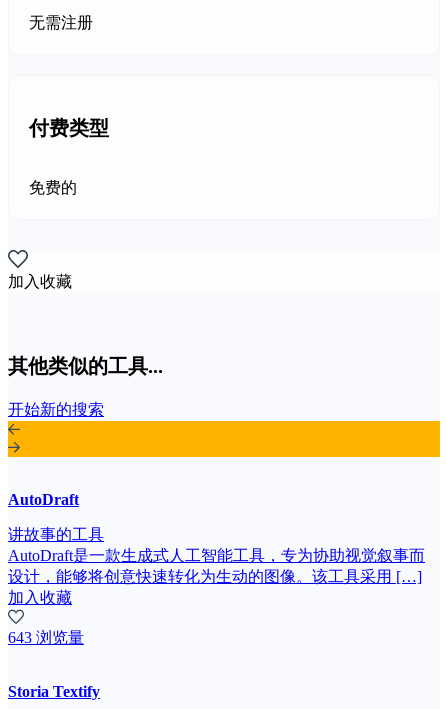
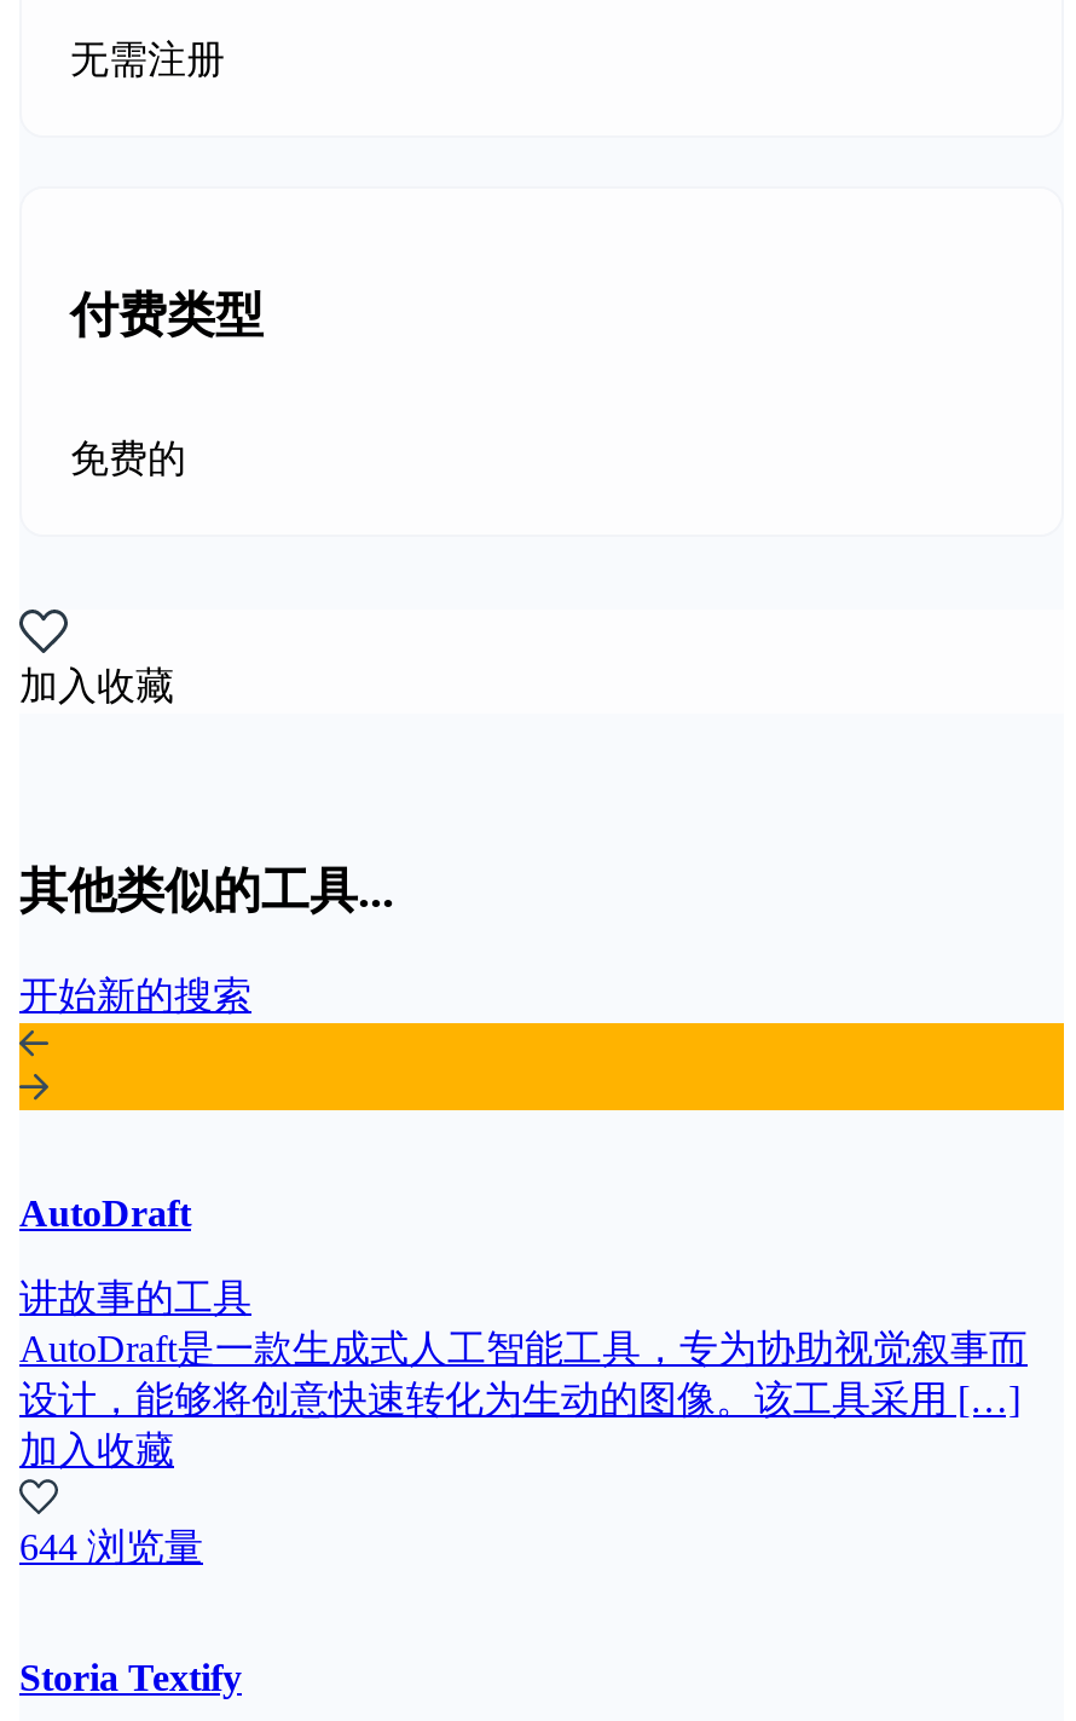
[8,629,84,646] 643 浏览量 -> [19,1527,203,1568] 644 浏览量

